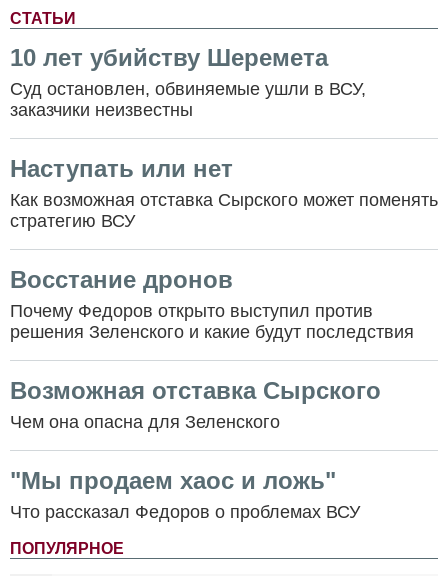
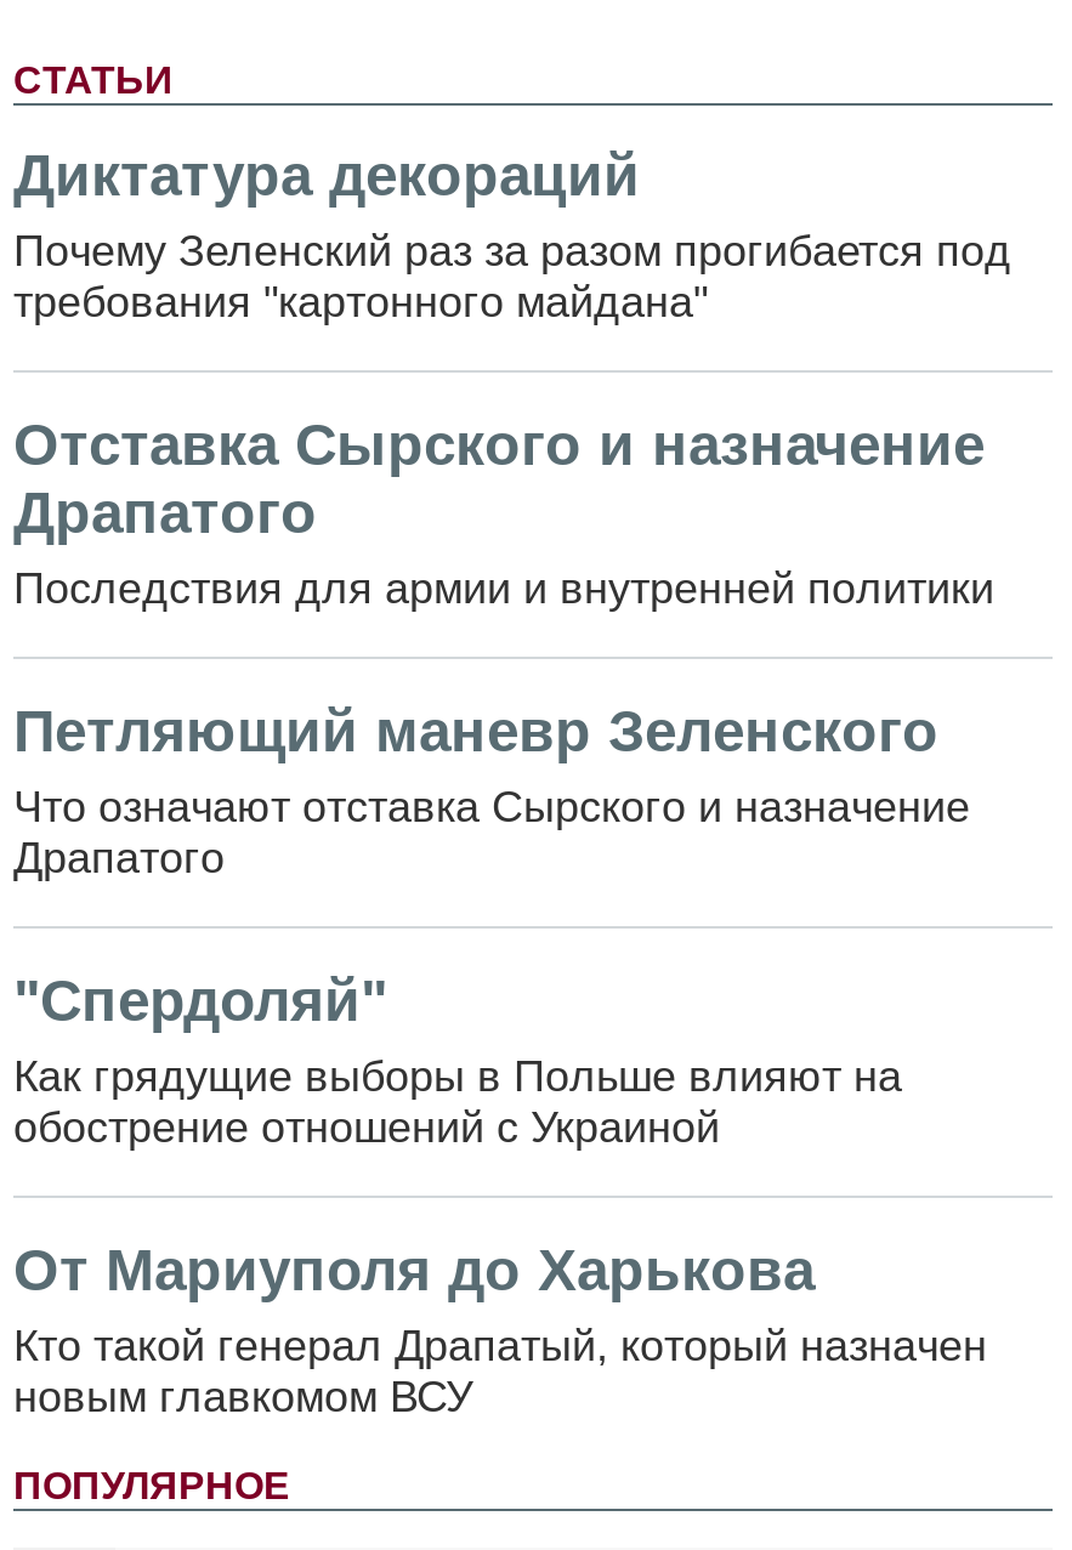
[10,44,366,120] 10 лет убийству Шеремета | Суд остановлен, обвиняемые ушли в ВСУ, | заказчики неизвестны -> [13,142,1011,327] Диктатура декораций | Почему Зеленский раз за разом прогибается под | требования "картонного майдана"
[10,155,438,231] Наступать или нет | Как возможная отставка Сырского может поменять | стратегию ВСУ -> [13,411,994,613] Отставка Сырского и назначение | Драпатого | Последствия для армии и внутренней политики
[10,266,414,342] Восстание дронов | Почему Федоров открыто выступил против | решения Зеленского и какие будут последствия -> [13,698,970,882] Петляющий маневр Зеленского | Что означают отставка Сырского и назначение | Драпатого
[10,377,381,432] Возможная отставка Сырского | Чем она опасна для Зеленского -> [13,967,902,1152] "Спердоляй" | Как грядущие выборы в Польше влияют на | обострение отношений с Украиной
[10,467,360,522] "Мы продаем хаос и ложь" | Что рассказал Федоров о проблемах ВСУ -> [13,1237,987,1421] От Мариуполя до Харькова | Кто такой генерал Драпатый, который назначен | новым главкомом ВСУ

